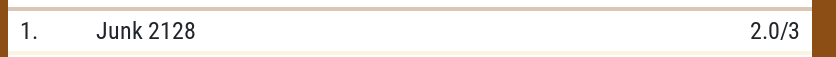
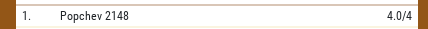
[96,17,800,45] Junk 2128 | 2.0/3 -> [60,9,412,23] Popchev 2148 | 4.0/4

